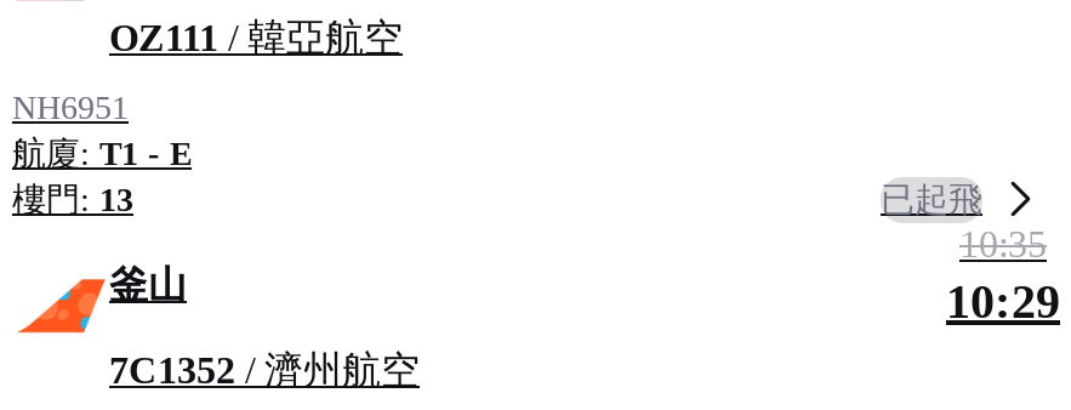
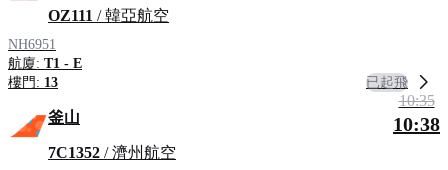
[946,275,1060,328] 10:29 -> [393,113,440,135] 10:38

